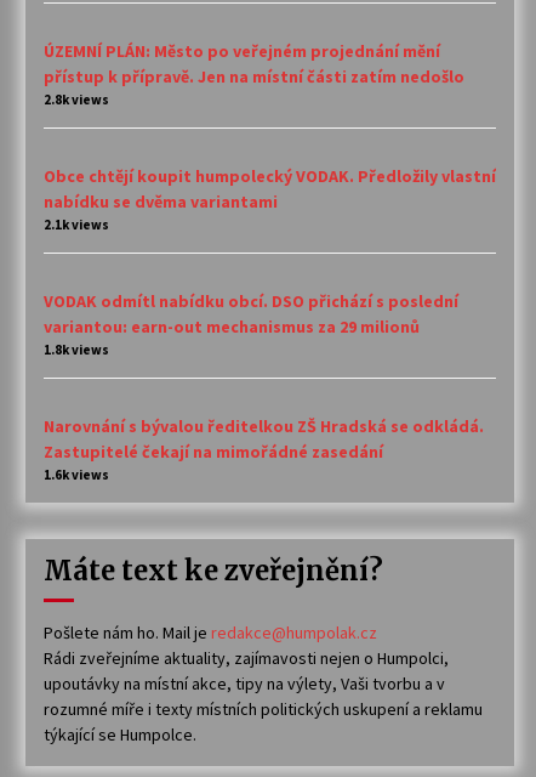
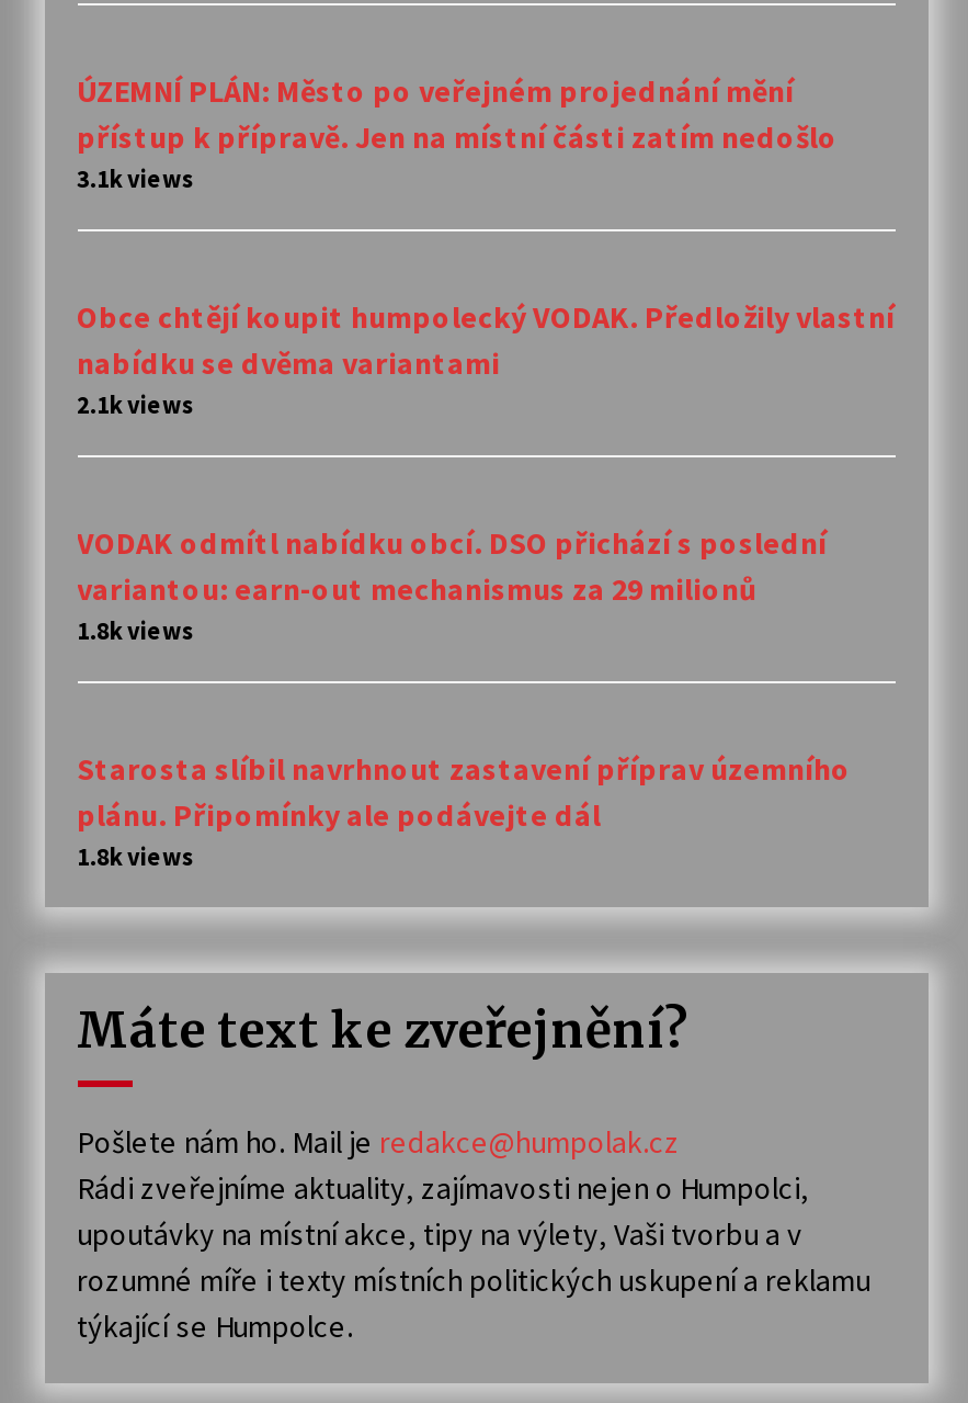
[43,91,109,108] 2.8k views -> [77,164,195,195] 3.1k views
[43,415,483,483] Narovnání s bývalou ředitelkou ZŠ Hradská se odkládá. | Zastupitelé čekají na mimořádné zasedání | 1.6k views -> [77,750,851,873] Starosta slíbil navrhnout zastavení příprav územního | plánu. Připomínky ale podávejte dál | 1.8k views

